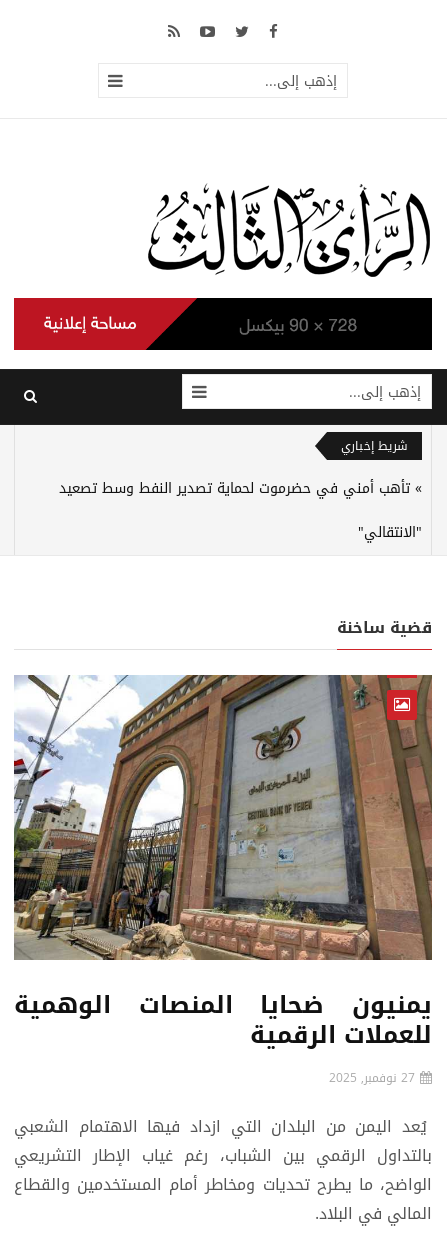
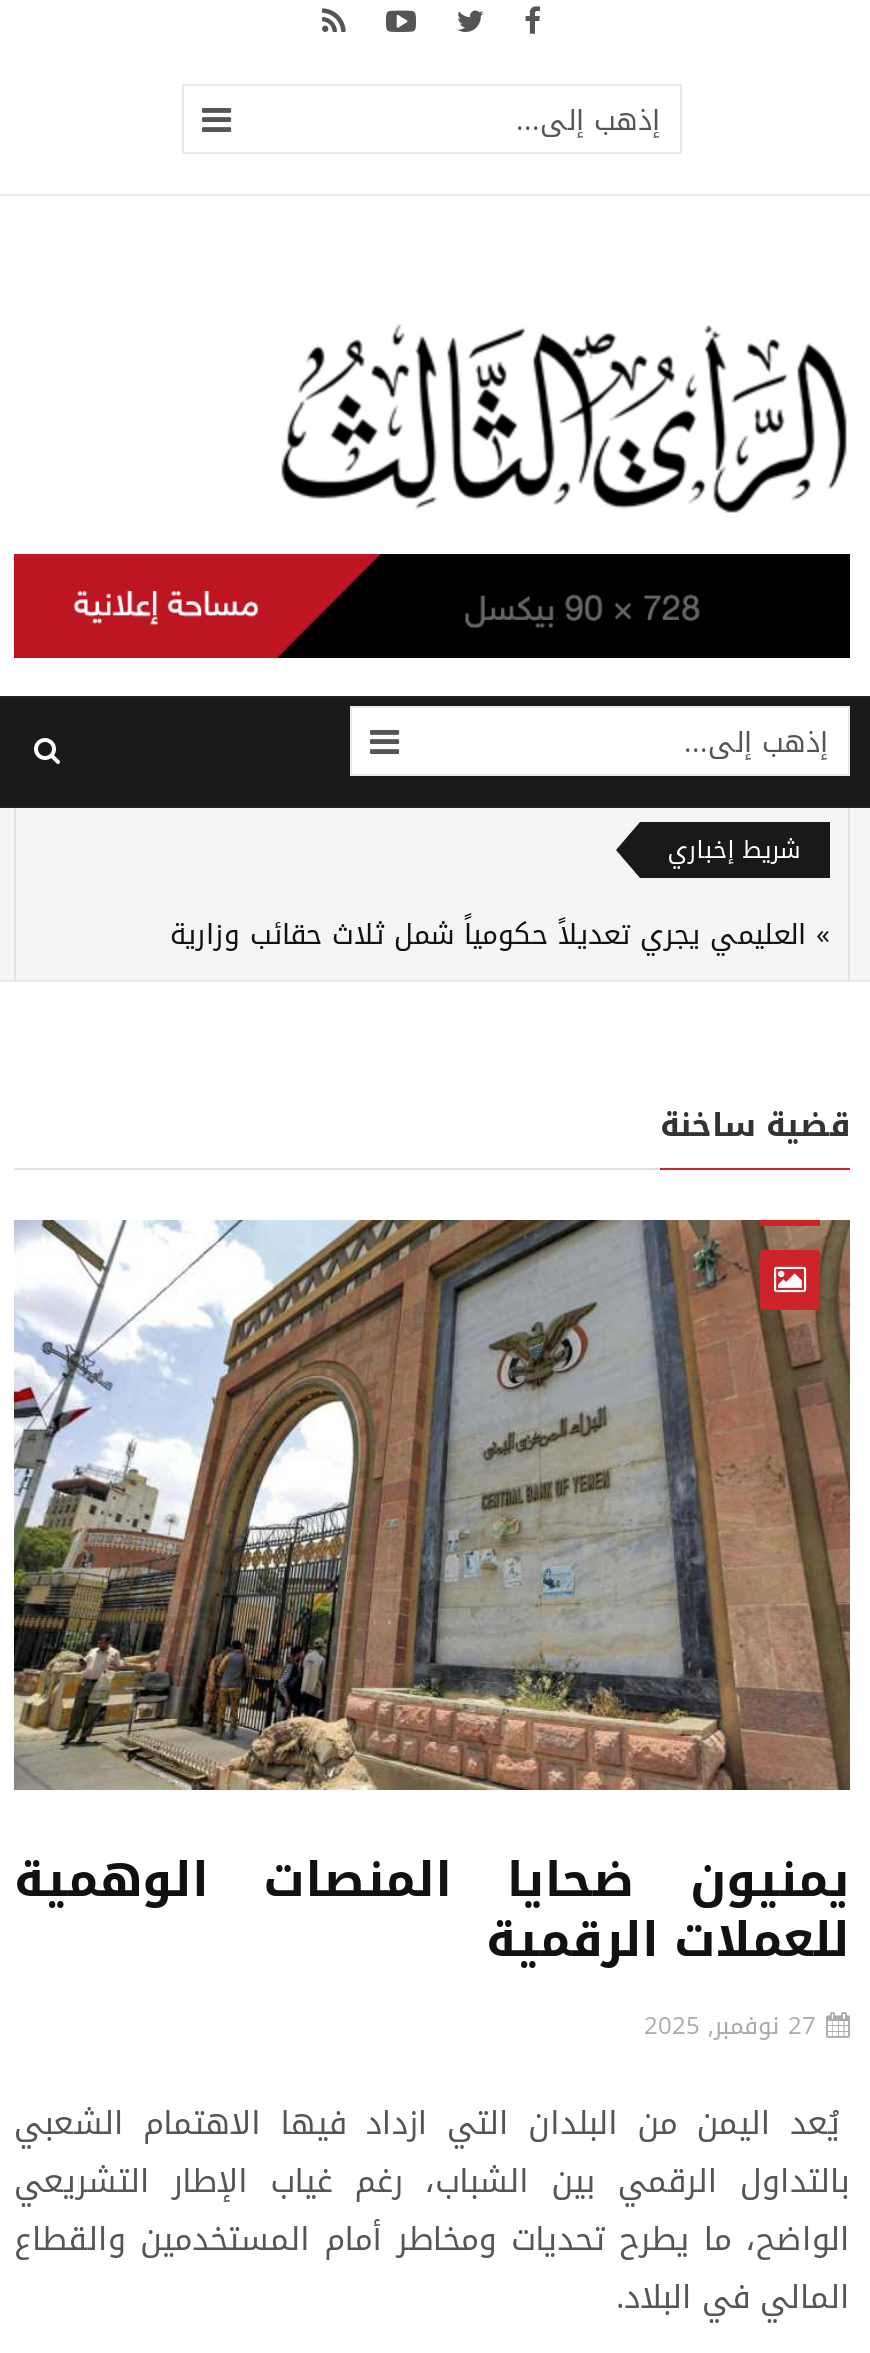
[59,475,422,546] تأهب أمني في حضرموت لحماية تصدير النفط وسط تصعيد | "الانتقالي" -> [170,908,806,962] العليمي يجري تعديلاً حكومياً شمل ثلاث حقائب وزارية

